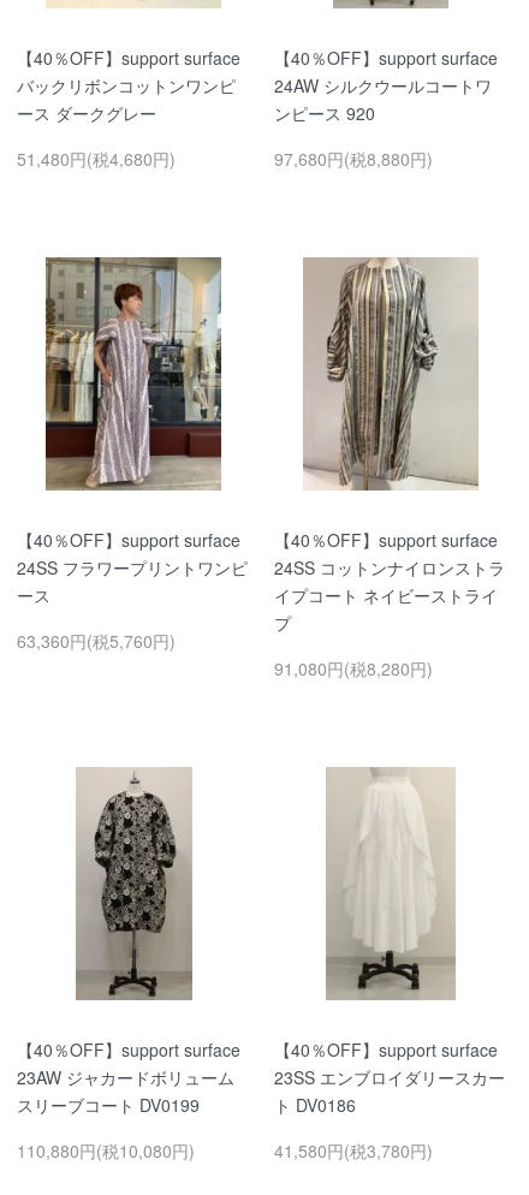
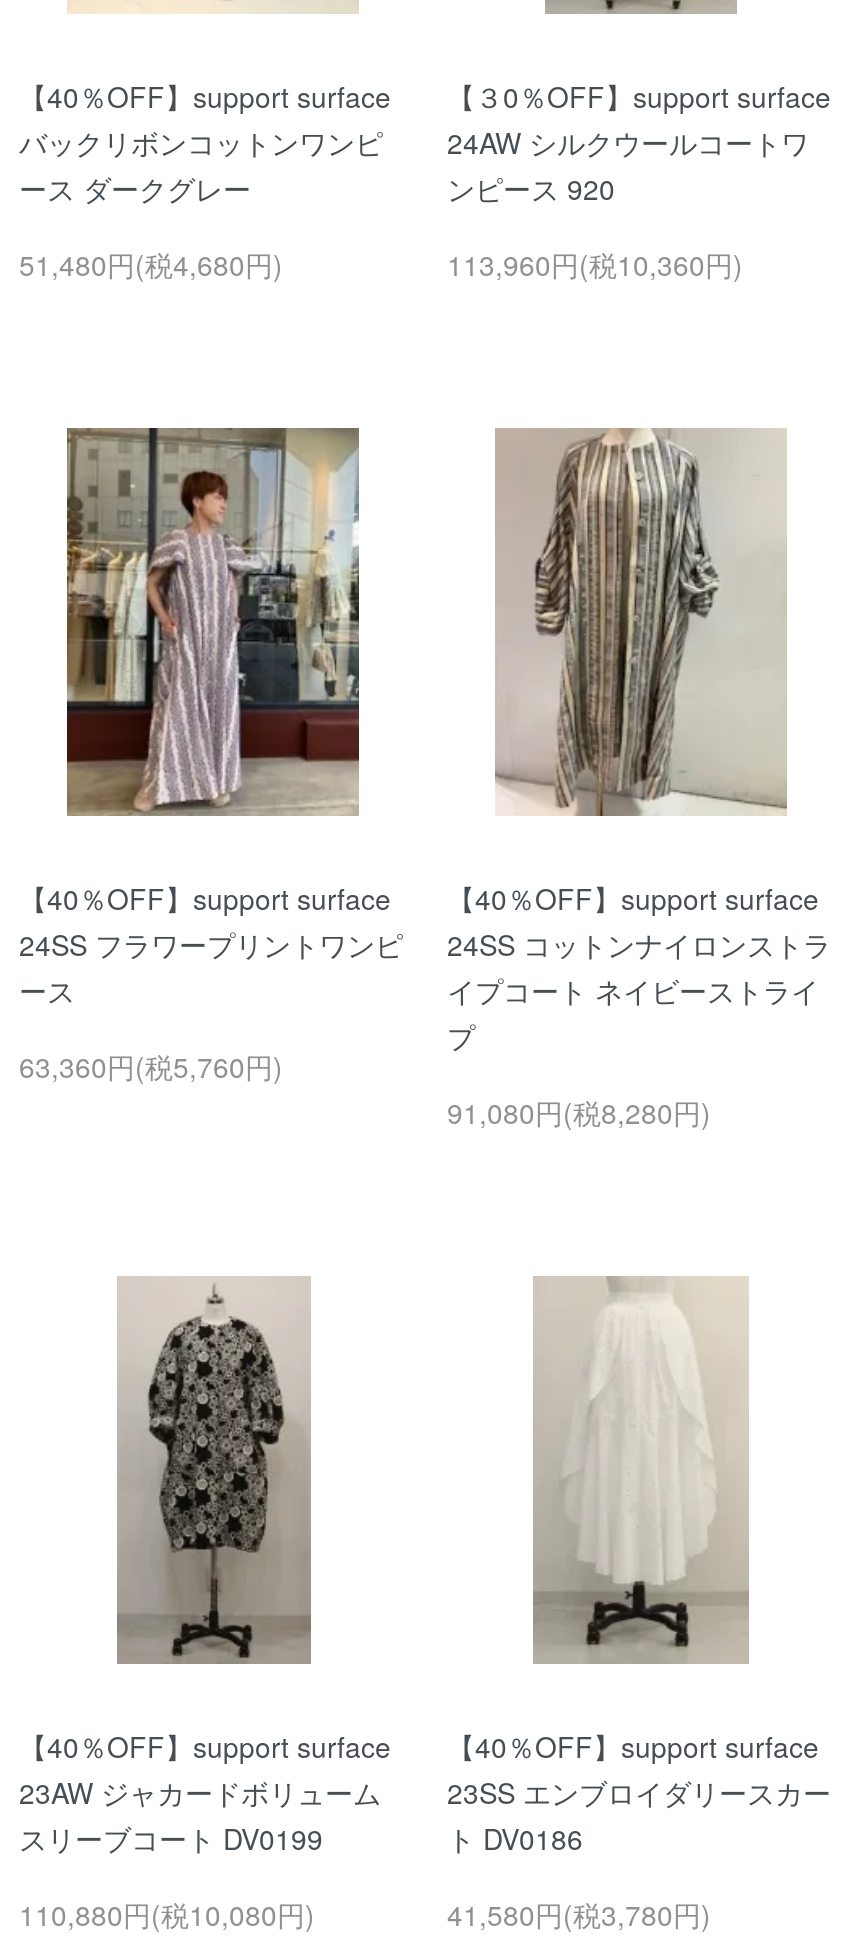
[274,46,498,70] 【40％OFF】support surface -> [447,76,831,116] 【３0％OFF】support surface
[274,147,433,171] 97,680円(税8,880円) -> [447,244,743,284] 113,960円(税10,360円)

